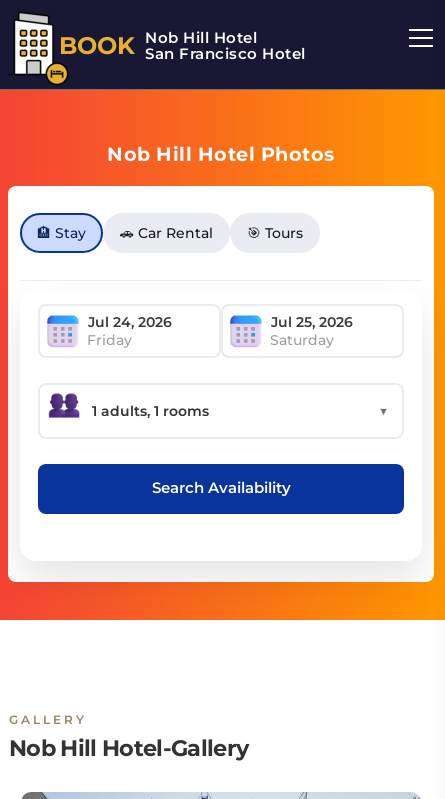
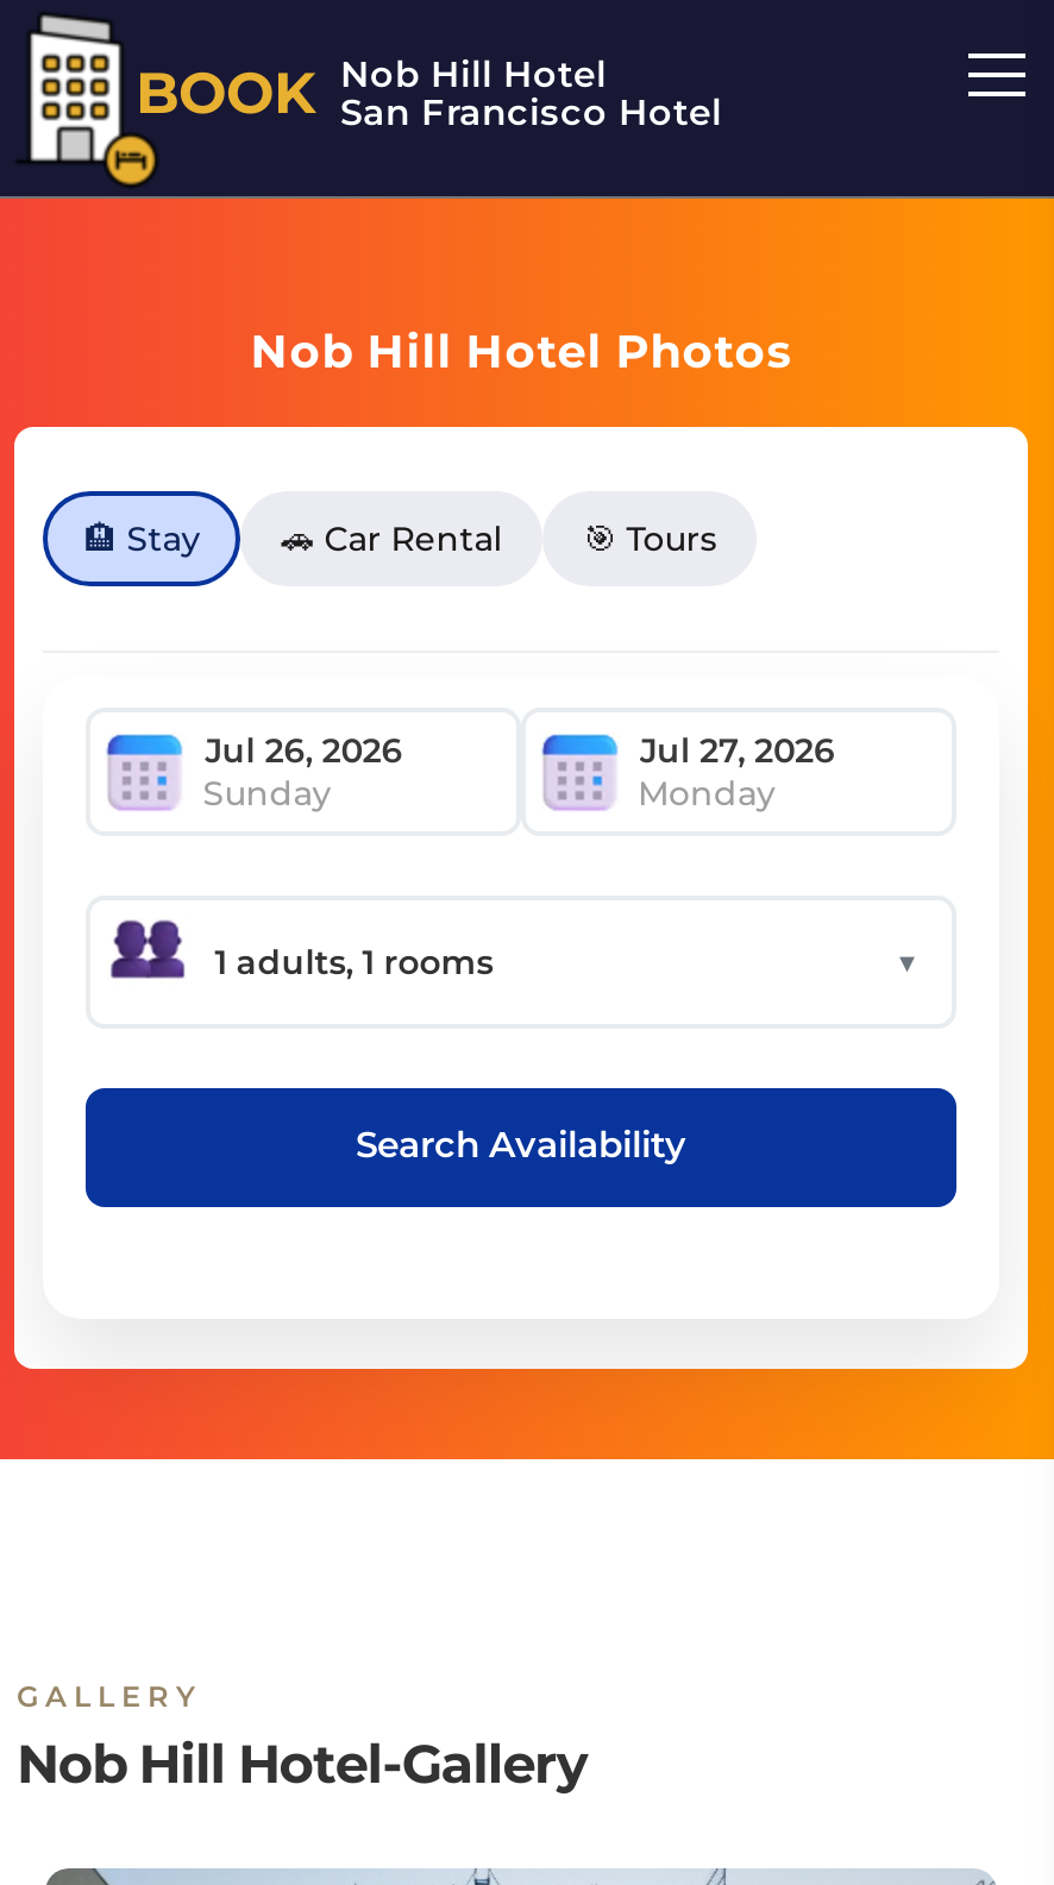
[87,330,334,348] Friday | Saturday -> [203,771,776,813] Sunday | Monday

